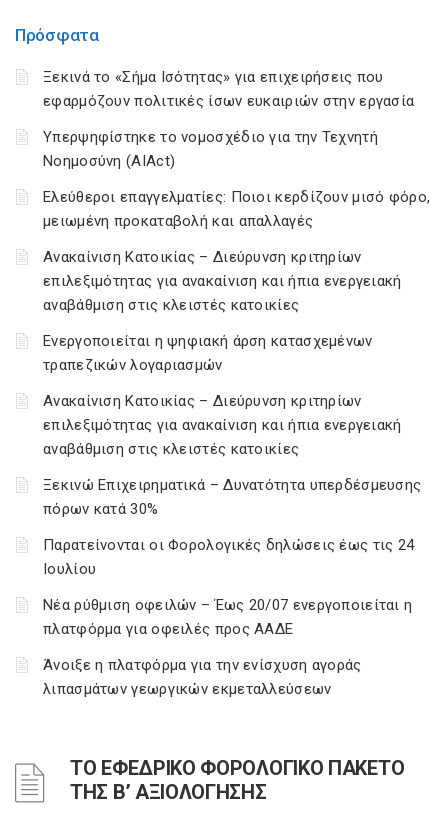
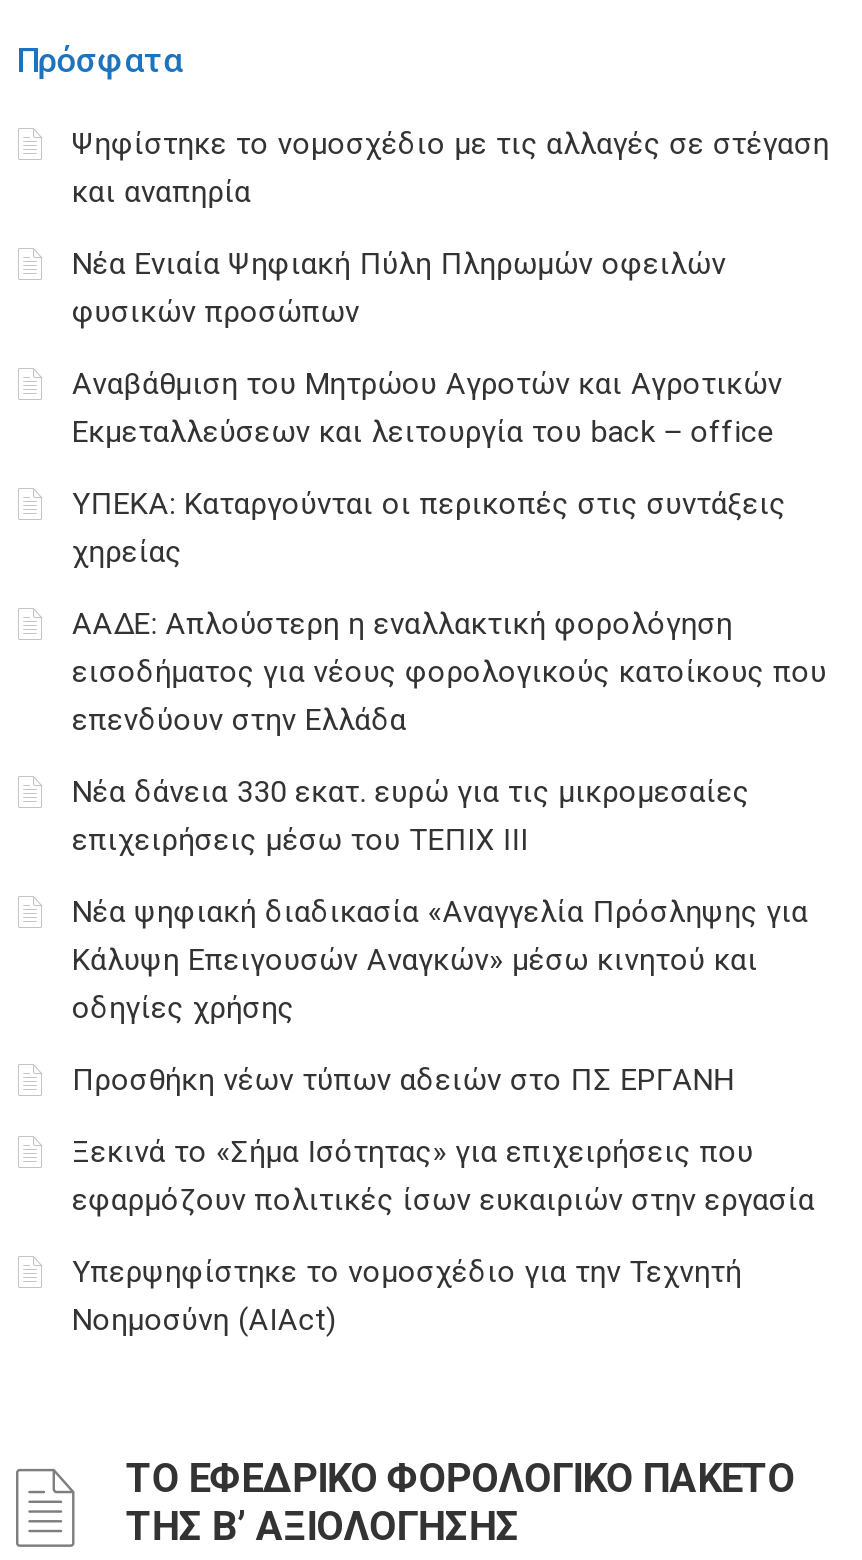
none -> [72,126,829,1098] Ψηφίστηκε το νομοσχέδιο με τις αλλαγές σε στέγαση | και αναπηρία | Νέα Ενιαία Ψηφιακή Πύλη Πληρωμών οφειλών | φυσικών προσώπων | Αναβάθμιση του Μητρώου Αγροτών και Αγροτικών | Εκμεταλλεύσεων και λειτουργία του back – office | ΥΠΕΚΑ: Καταργούνται οι περικοπές στις συντάξεις | χηρείας | ΑΑΔΕ: Απλούστερη η εναλλακτική φορολόγηση | εισοδήματος για νέους φορολογικούς κατοίκους που | επενδύουν στην Ελλάδα | Νέα δάνεια 330 εκατ. ευρώ για τις μικρομεσαίες | επιχειρήσεις μέσω του ΤΕΠΙΧ ΙΙΙ | Νέα ψηφιακή διαδικασία «Αναγγελία Πρόσληψης για | Κάλυψη Επειγουσών Αναγκών» μέσω κινητού και | οδηγίες χρήσης | Προσθήκη νέων τύπων αδειών στο ΠΣ ΕΡΓΑΝΗ
moved [43,68,414,170] -> [72,1134,815,1338]: Ξεκινά το «Σήμα Ισότητας» για επιχειρήσεις που | εφαρμόζουν πολιτικές ίσων ευκαιριών στην εργασία | Υπερψηφίστηκε το νομοσχέδιο για την Τεχνητή | Νοημοσύνη (AIAct)
[43,188,430,698] Ελεύθεροι επαγγελματίες: Ποιοι κερδίζουν μισό φόρο, | μειωμένη προκαταβολή και απαλλαγές | Ανακαίνιση Κατοικίας – Διεύρυνση κριτηρίων | επιλεξιμότητας για ανακαίνιση και ήπια ενεργειακή | αναβάθμιση στις κλειστές κατοικίες | Ενεργοποιείται η ψηφιακή άρση κατασχεμένων | τραπεζικών λογαριασμών | Ανακαίνιση Κατοικίας – Διεύρυνση κριτηρίων | επιλεξιμότητας για ανακαίνιση και ήπια ενεργειακή | αναβάθμιση στις κλειστές κατοικίες | Ξεκινώ Επιχειρηματικά – Δυνατότητα υπερδέσμευσης | πόρων κατά 30% | Παρατείνονται οι Φορολογικές δηλώσεις έως τις 24 | Ιουλίου | Νέα ρύθμιση οφειλών – Έως 20/07 ενεργοποιείται η | πλατφόρμα για οφειλές προς ΑΑΔΕ | Άνοιξε η πλατφόρμα για την ενίσχυση αγοράς | λιπασμάτων γεωργικών εκμεταλλεύσεων -> none

